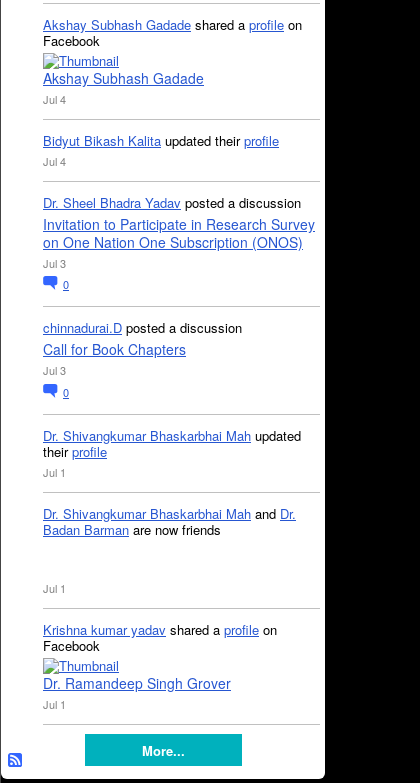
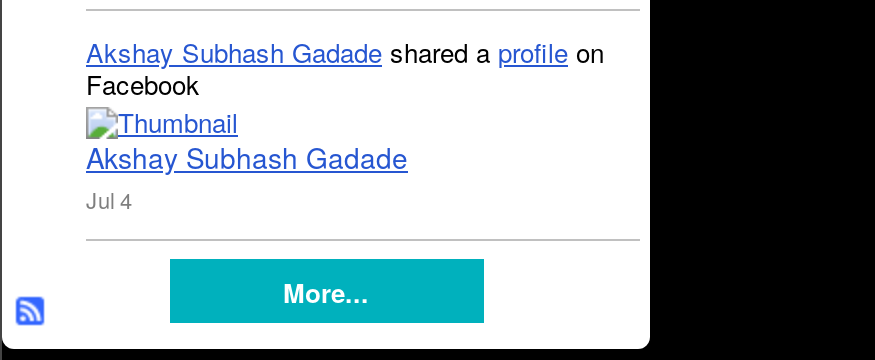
[43,131,315,712] Bidyut Bikash Kalita updated their profile | Jul 4 | Dr. Sheel Bhadra Yadav posted a discussion | Invitation to Participate in Research Survey | on One Nation One Subscription (ONOS) | Jul 3 | 0 | chinnadurai.D posted a discussion | Call for Book Chapters | Jul 3 | 0 | Dr. Shivangkumar Bhaskarbhai Mah updated | theirprofile | Jul 1 | Dr. Shivangkumar Bhaskarbhai Mah and Dr. | Badan Barmanare now friends | Jul 1 | Krishna kumar yadav shared a profile on | Facebook | Dr. Ramandeep Singh Grover | Jul 1 -> none

